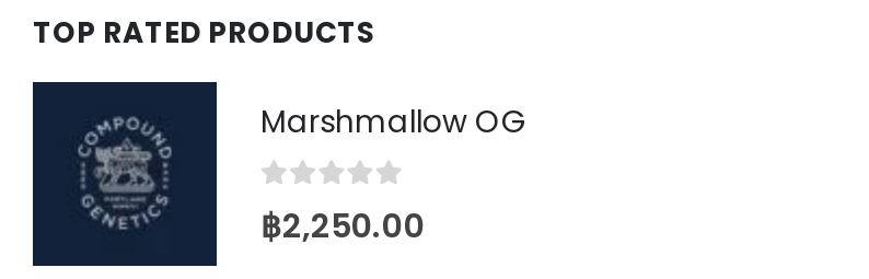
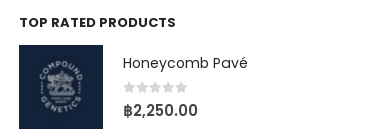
[260,100,525,144] Marshmallow OG -> [123,53,248,73] Honeycomb Pavé

